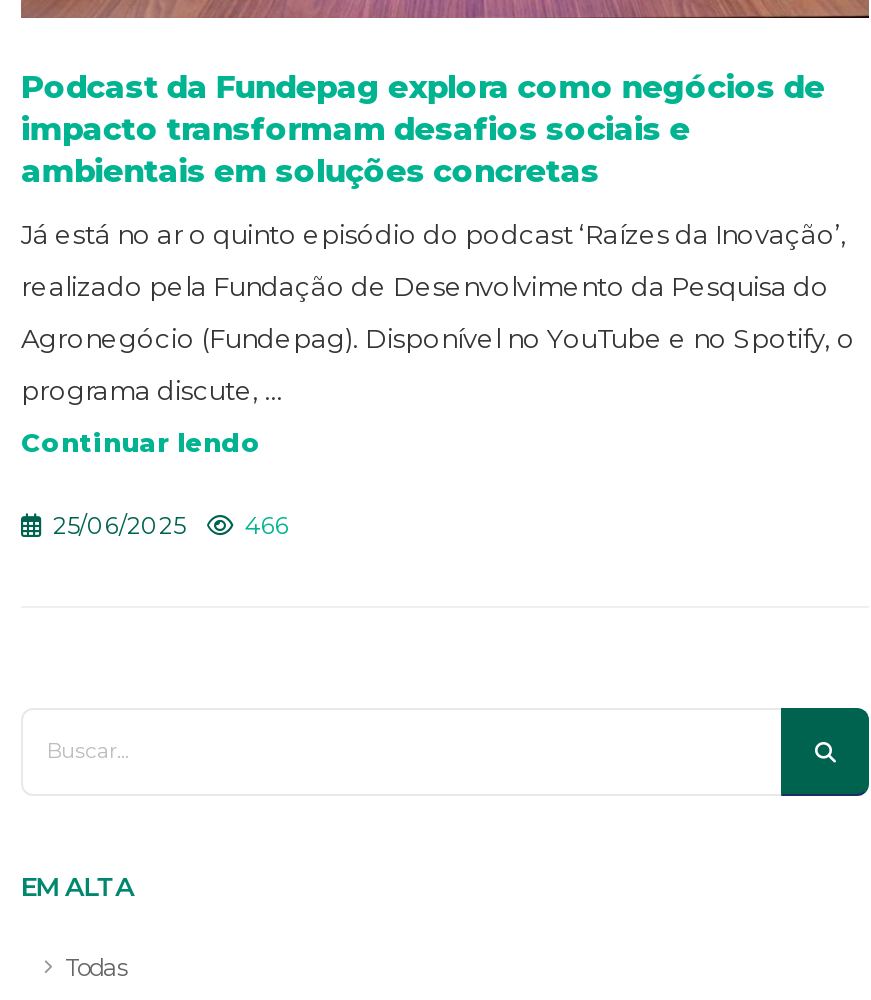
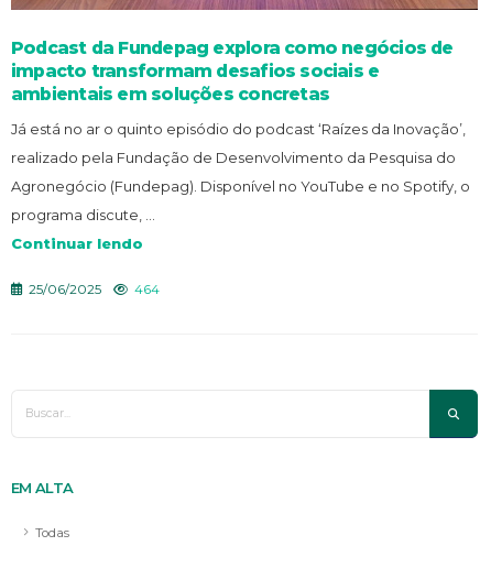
[245,512,289,540] 466 -> [134,282,160,297] 464

